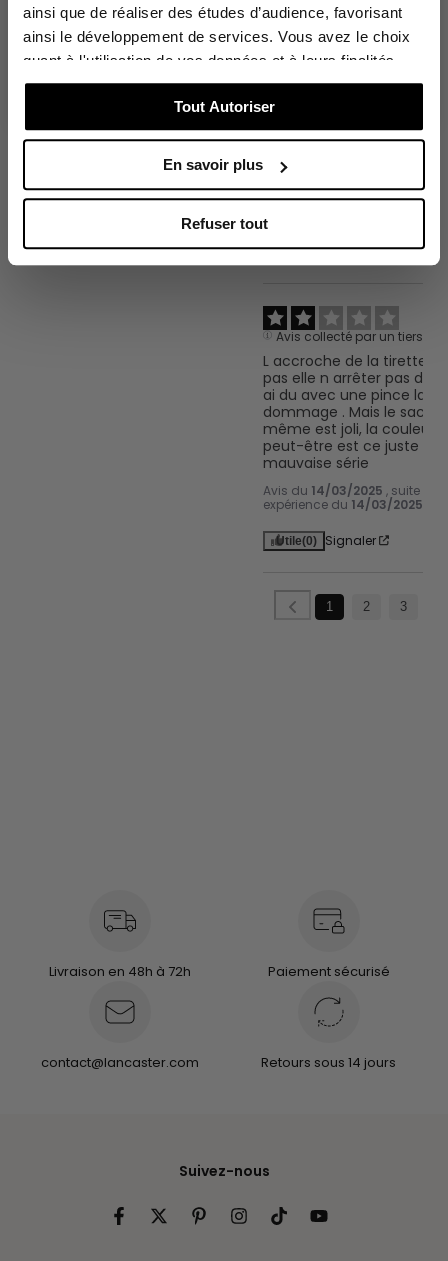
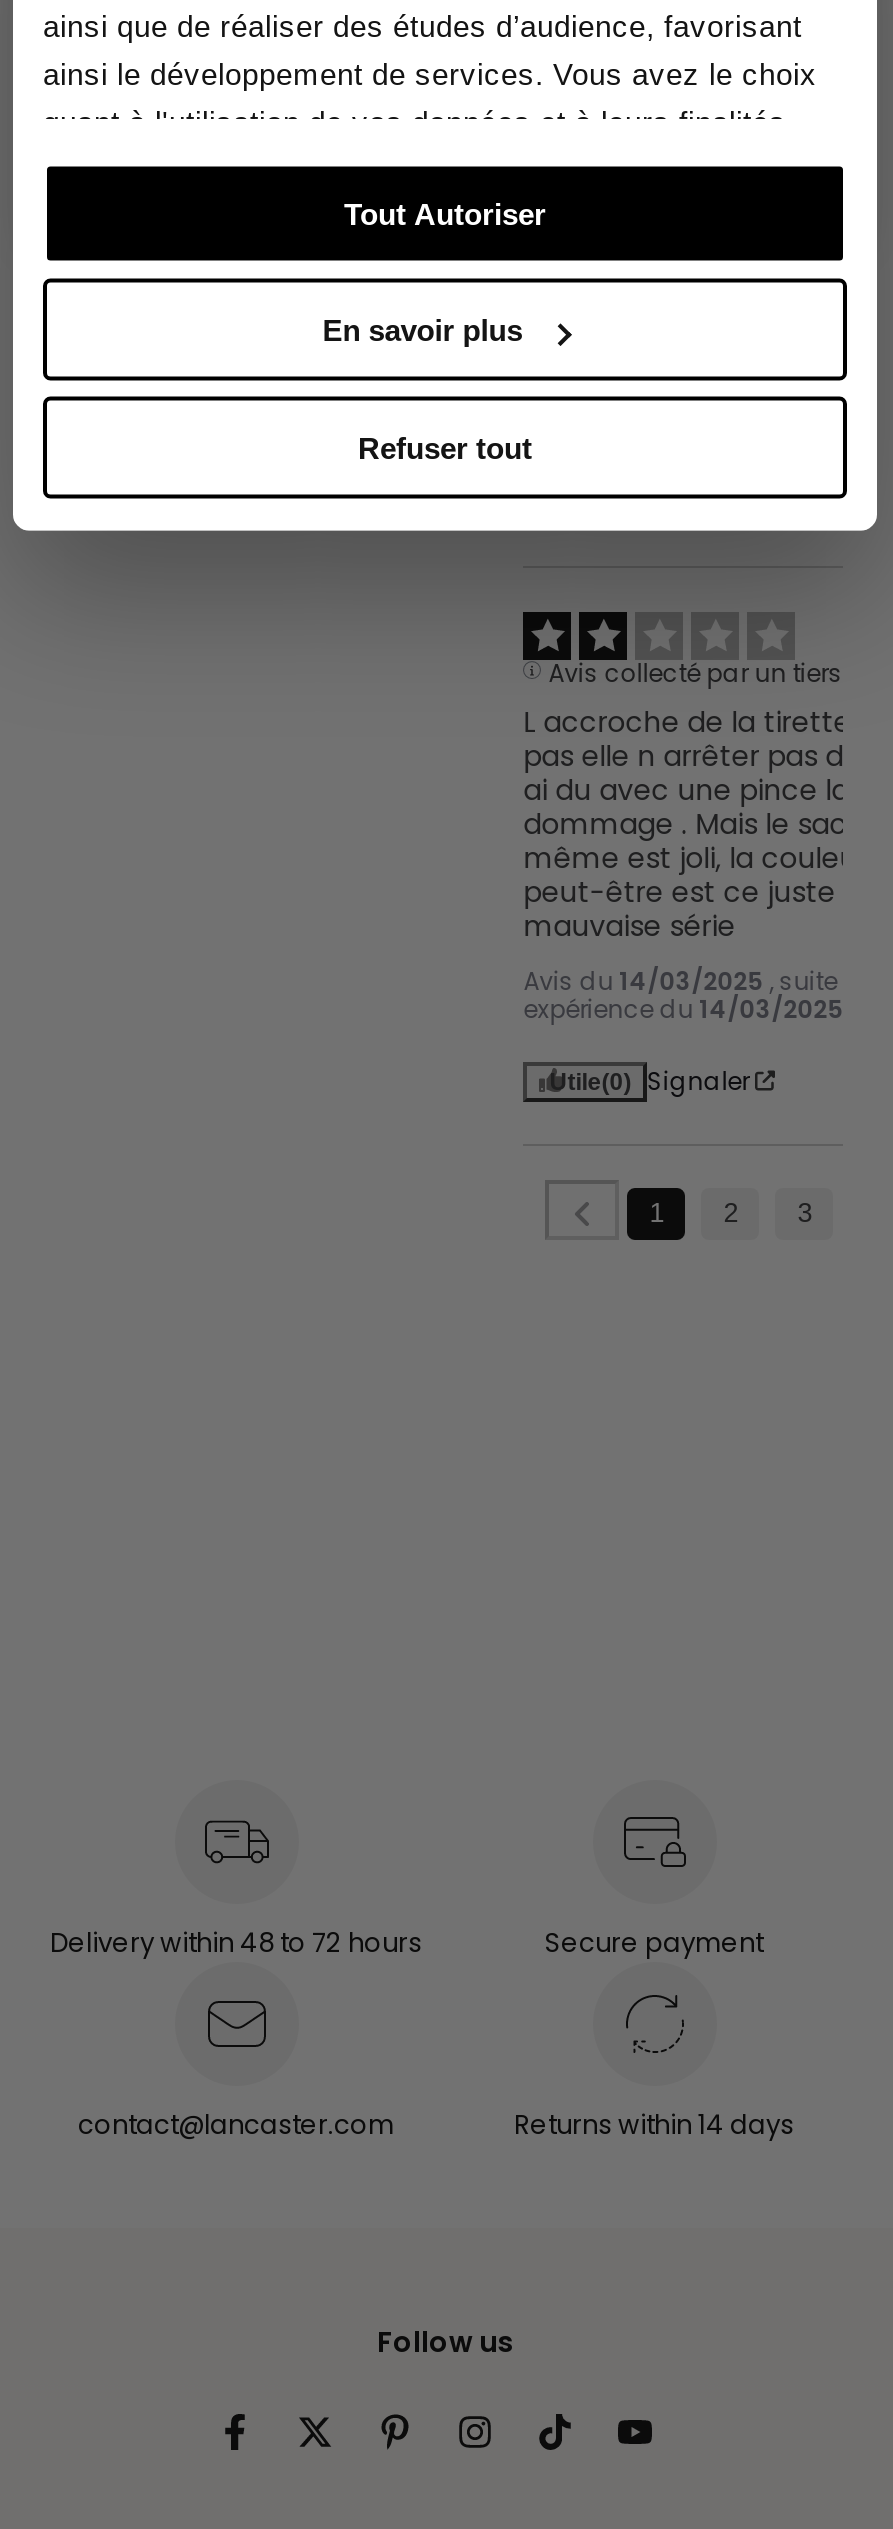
[48,961,389,980] Livraison en 48h à 72h | Paiement sécurisé -> [50,1923,763,1961] Delivery within 48 to 72 hours | Secure payment
[261,1052,396,1071] Retours sous 14 jours -> [514,2105,794,2143] Returns within 14 days
[178,1160,269,1180] Suivez-nous -> [377,2321,513,2361] Follow us

